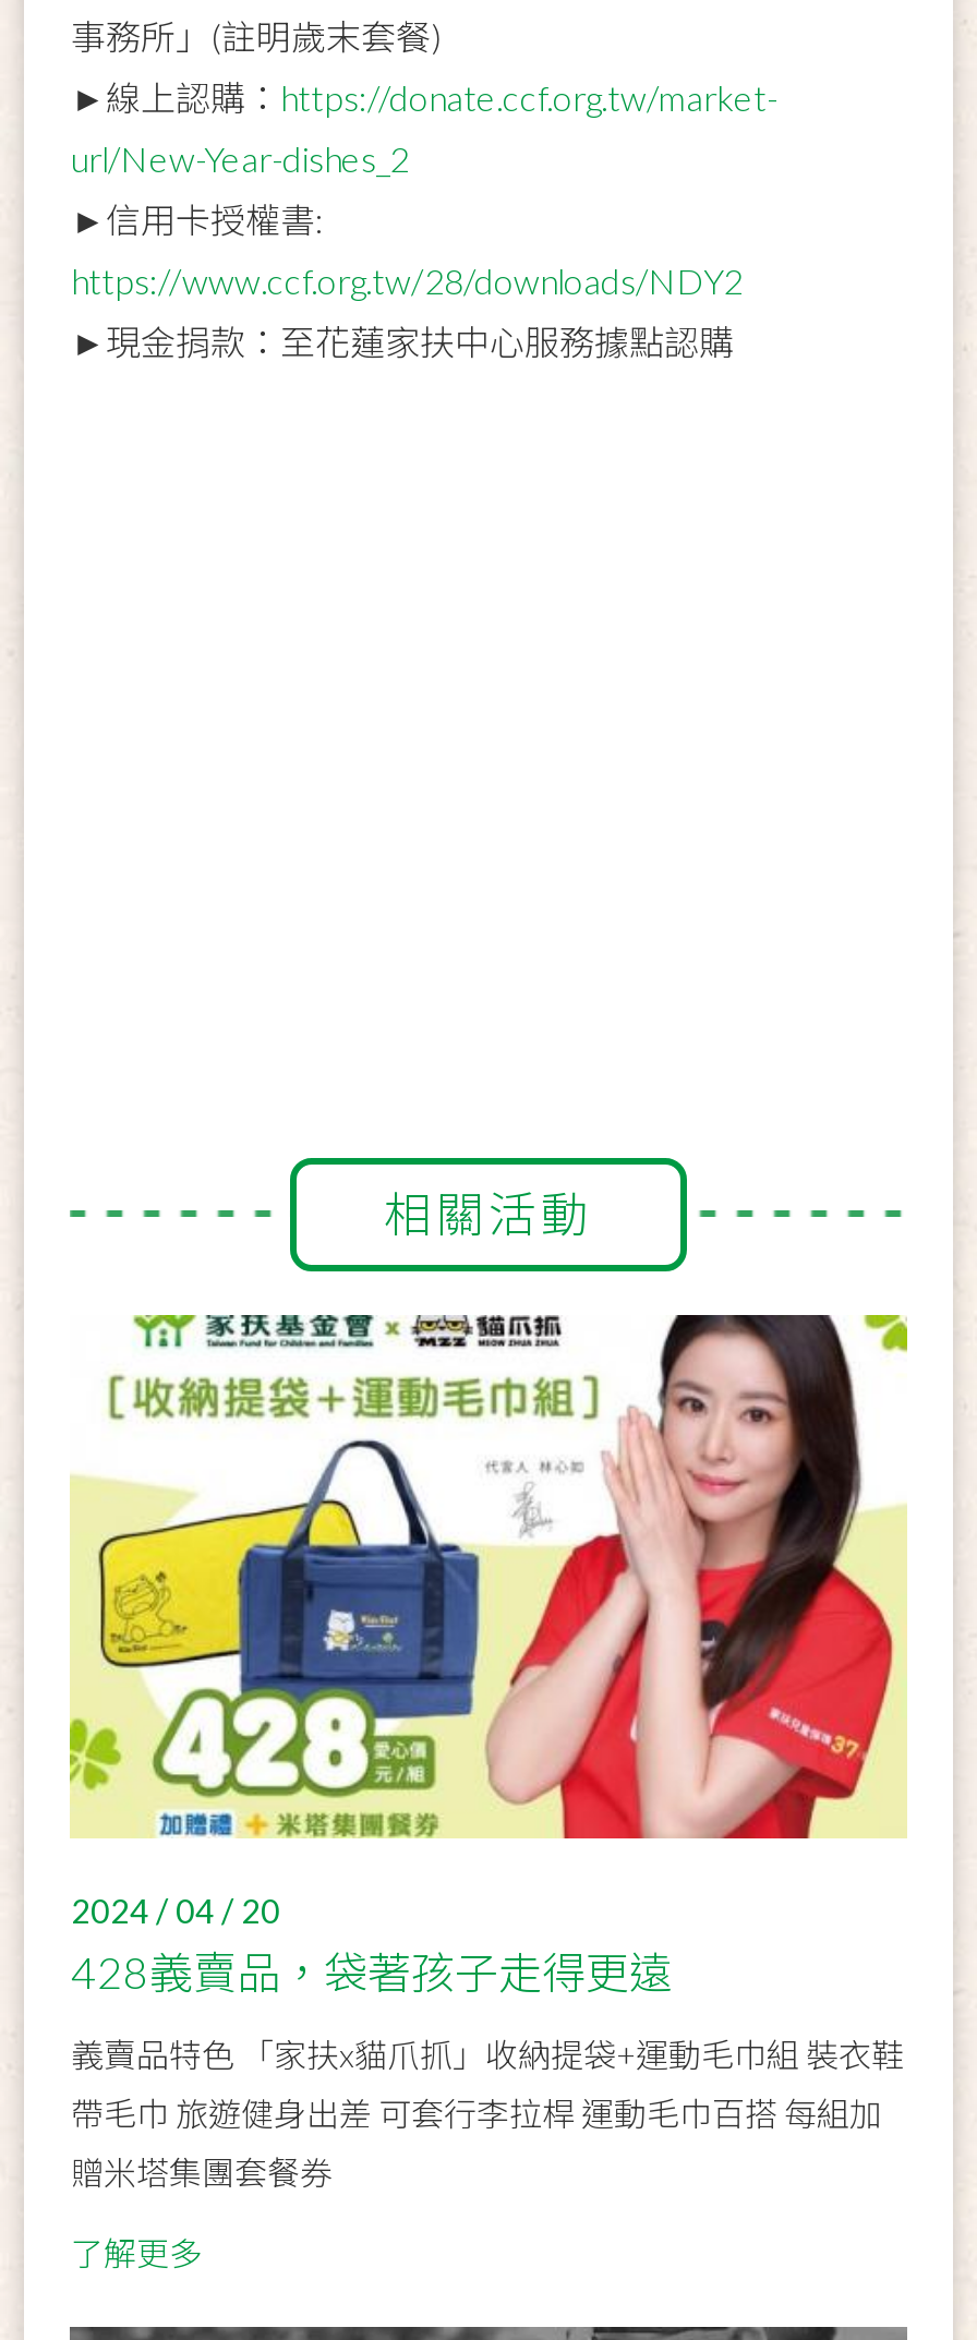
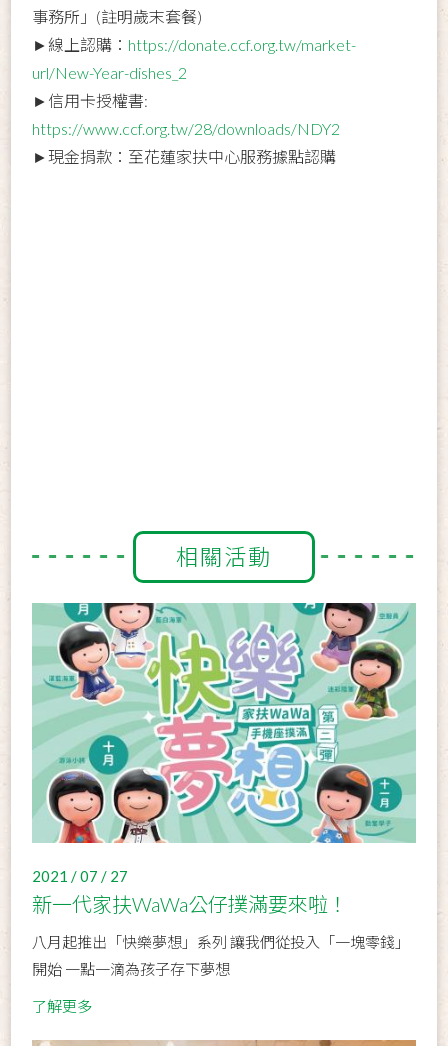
[68,1313,909,2191] [image] | 2024 / 04 / 20 | 428義賣品，袋著孩子走得更遠 | 義賣品特色 「家扶x貓爪抓」收納提袋+運動毛巾組 裝衣鞋 | 帶毛巾 旅遊健身出差 可套行李拉桿 運動毛巾百搭 每組加 | 贈米塔集團套餐券 -> [31,602,417,978] [image] | 2021 / 07 / 27 | 新一代家扶WaWa公仔撲滿要來啦！ | 八月起推出「快樂夢想」系列 讓我們從投入「一塊零錢」 | 開始 一點一滴為孩子存下夢想

